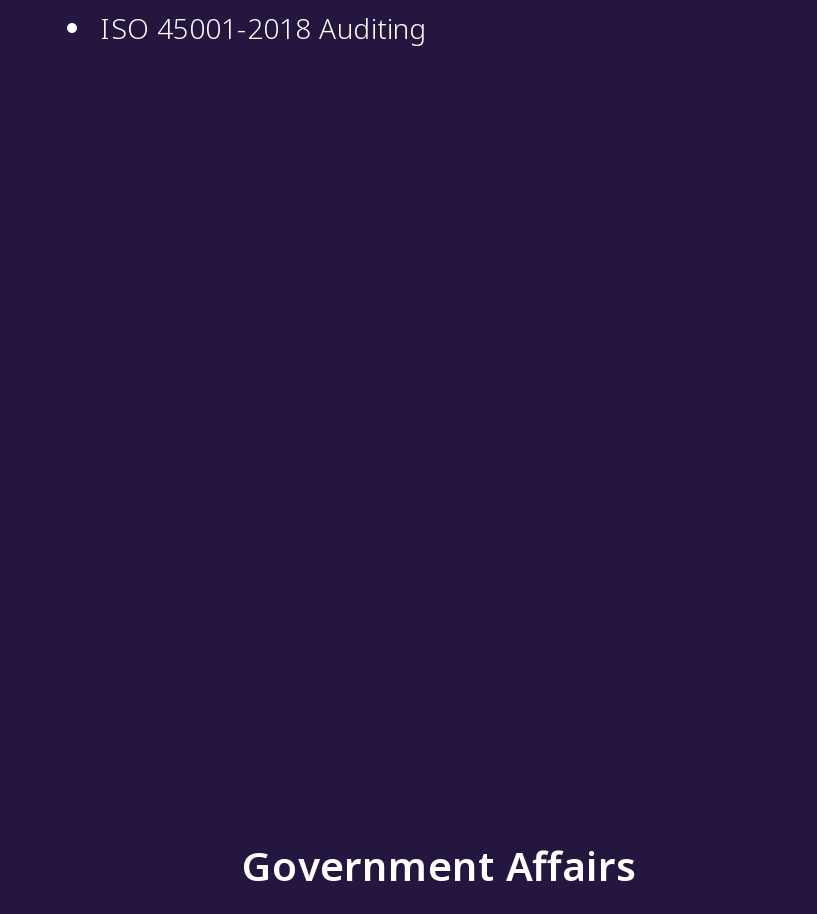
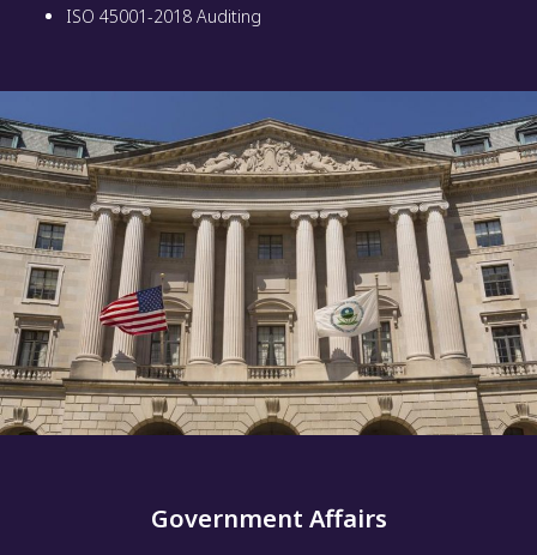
none -> [4,90,533,436] [image]

